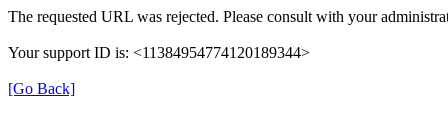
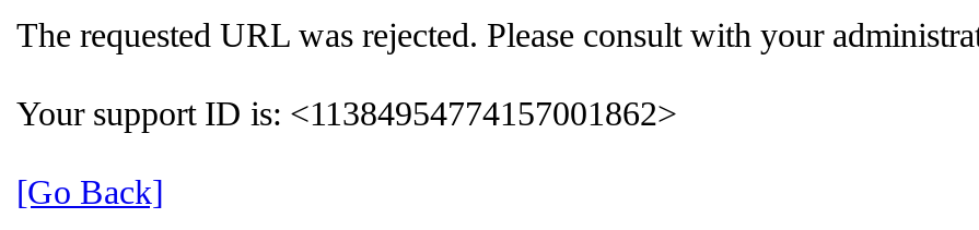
[8,44,310,61] Your support ID is: <11384954774120189344> -> [16,95,677,132] Your support ID is: <11384954774157001862>

